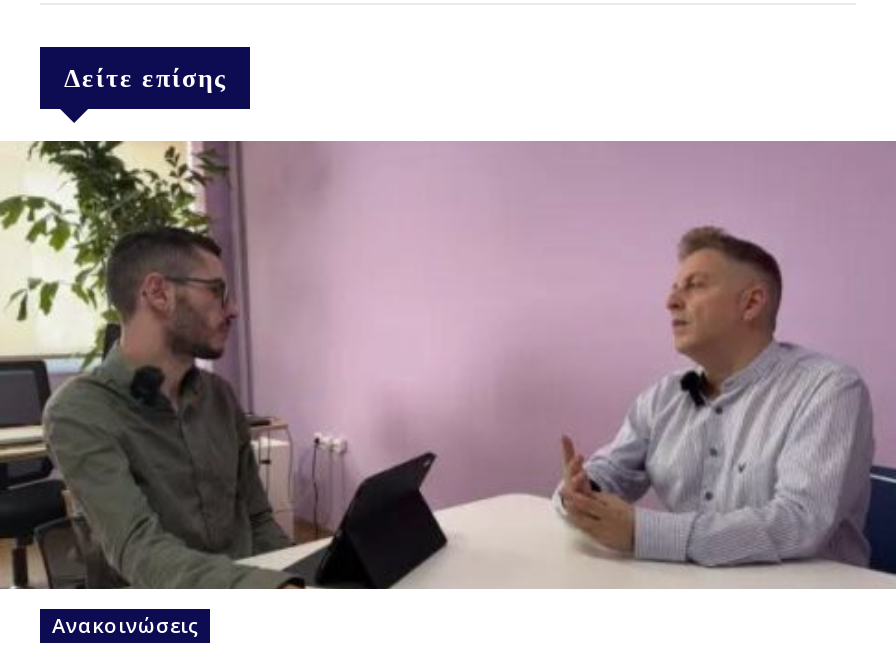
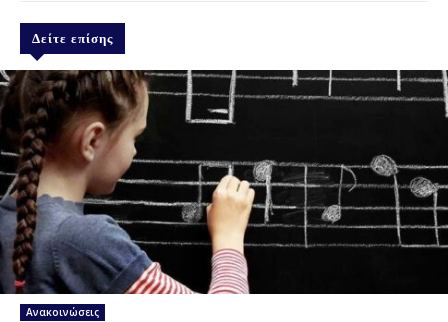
[6,139,890,591] [image] -> [3,69,445,295] [image]

